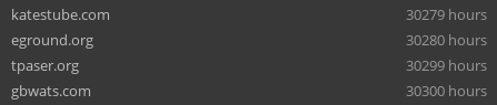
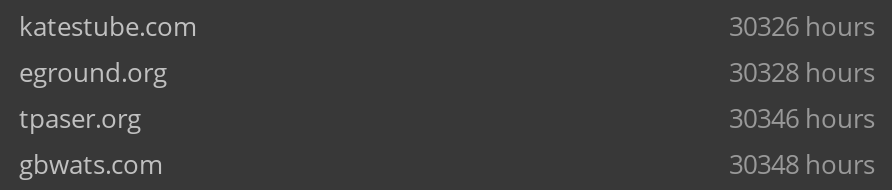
[406,4,487,24] 30279 hours -> [729,8,875,44] 30326 hours
[406,30,487,50] 30280 hours -> [729,54,875,90] 30328 hours
[406,55,487,75] 30299 hours -> [729,100,875,136] 30346 hours
[406,81,487,101] 30300 hours -> [729,146,875,182] 30348 hours

